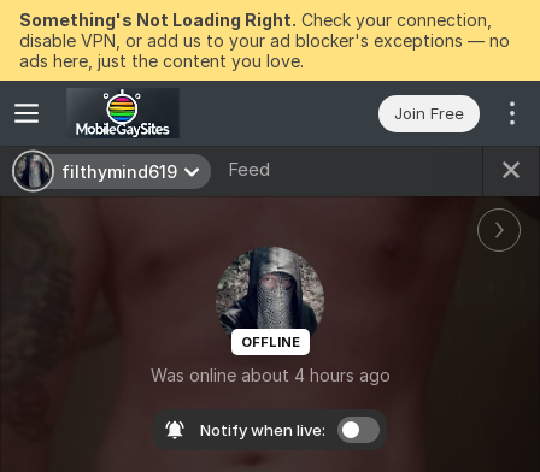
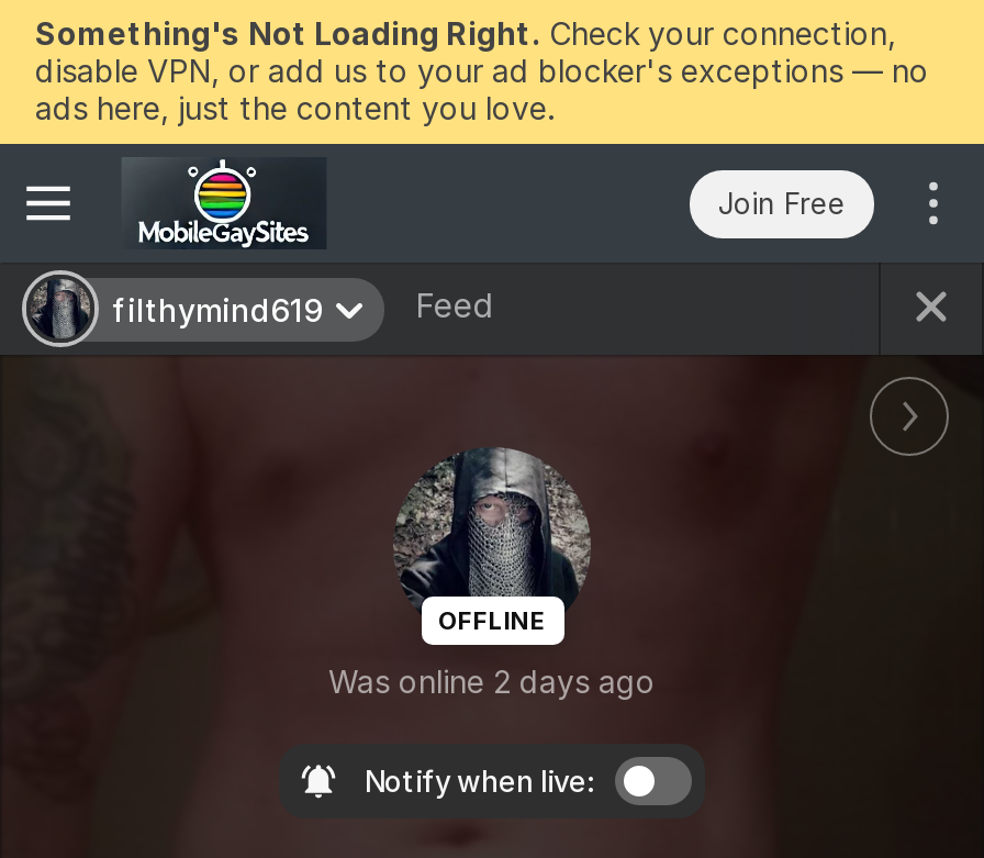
[150,364,390,385] Was online about 4 hours ago -> [328,661,656,699] Was online 2 days ago

